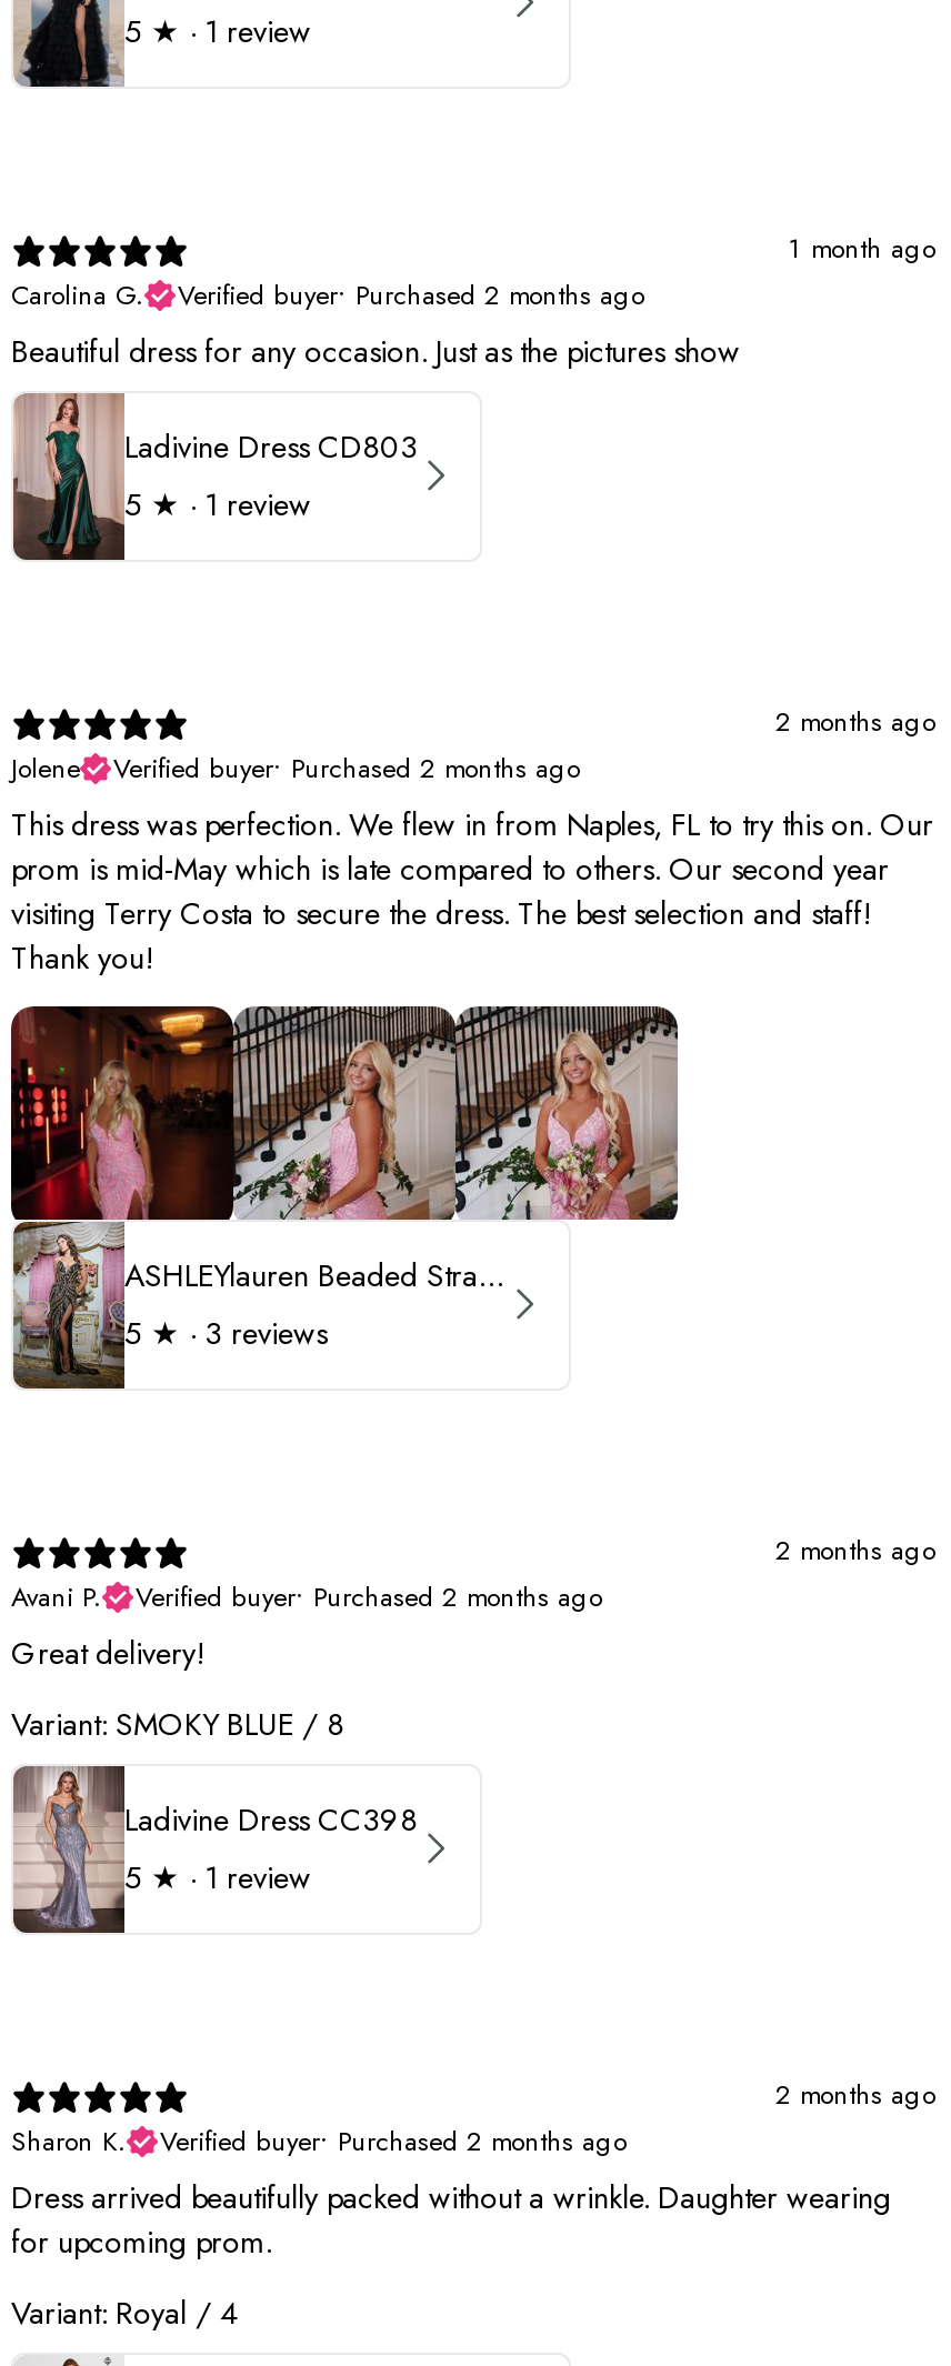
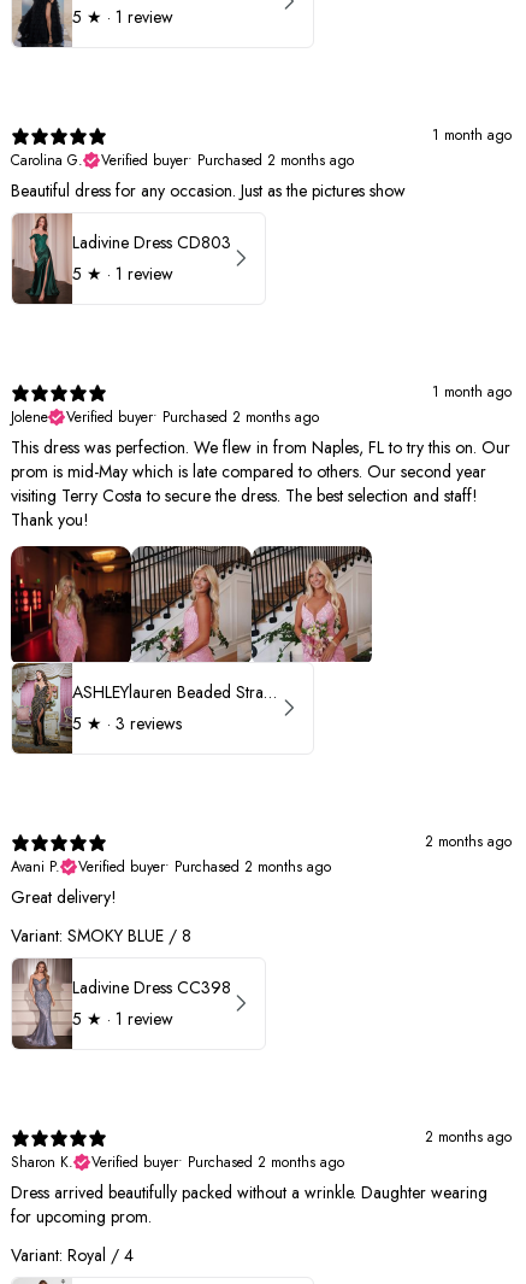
[775,701,935,741] 2 months ago -> [432,380,512,402] 1 month ago

